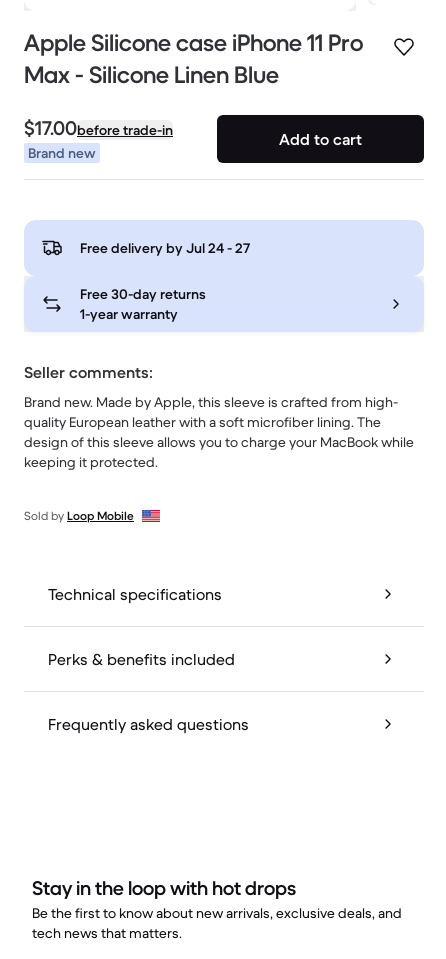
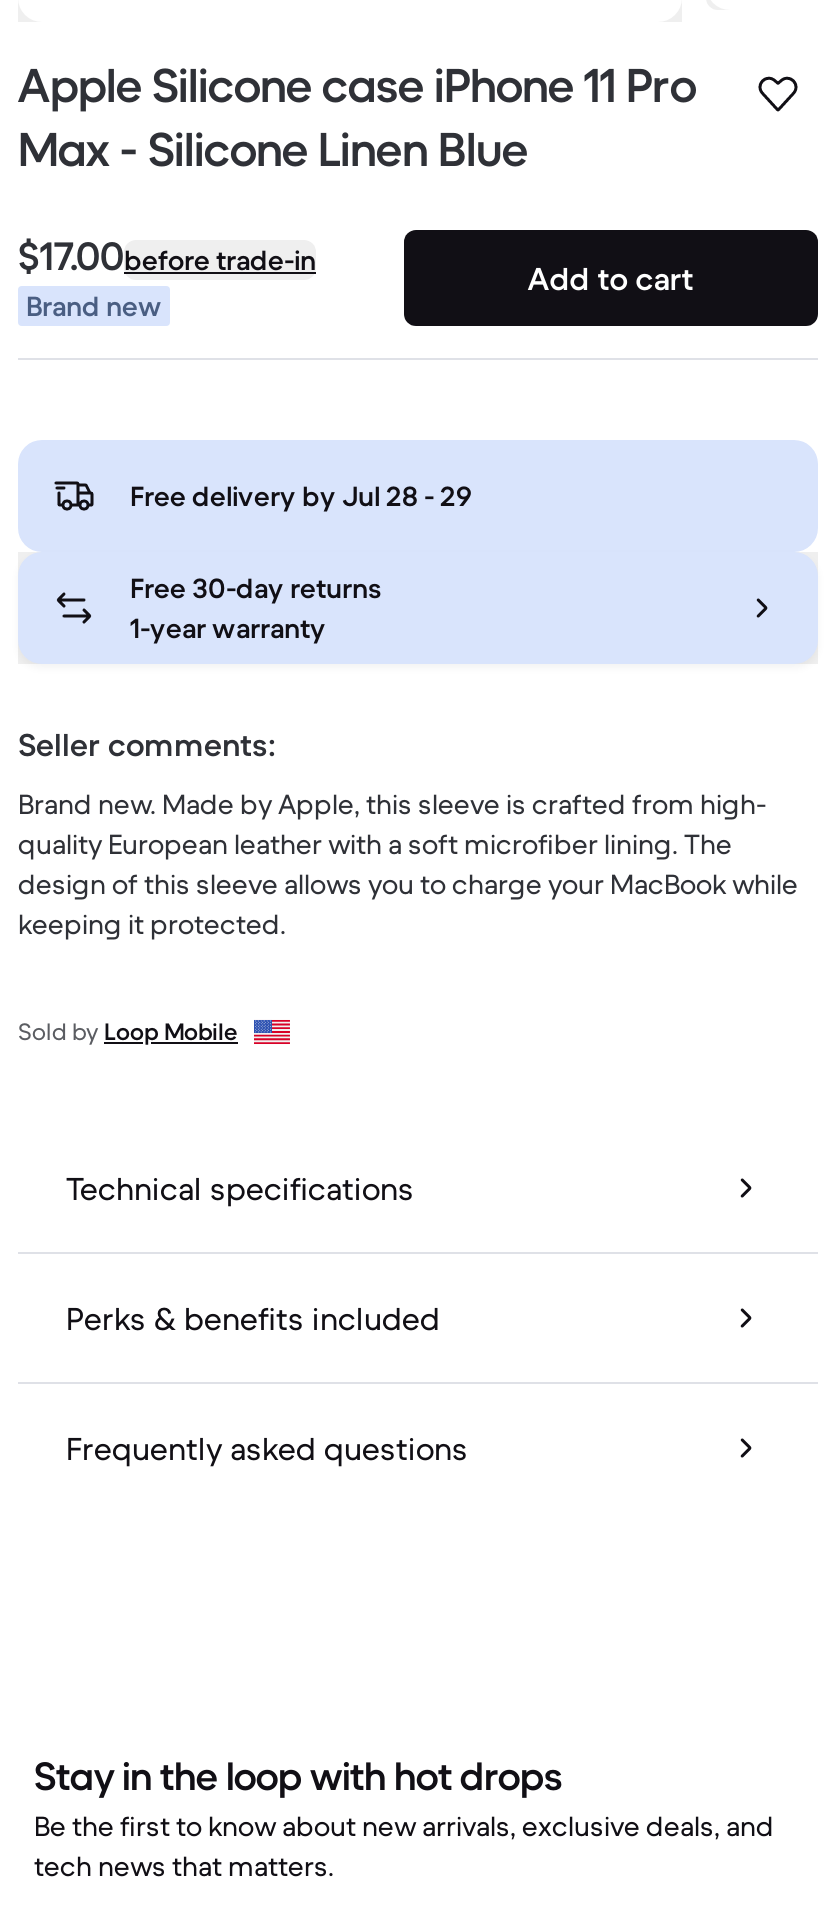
[80,239,250,257] Free delivery by Jul 24 - 27 -> [130,479,472,515] Free delivery by Jul 28 - 29

